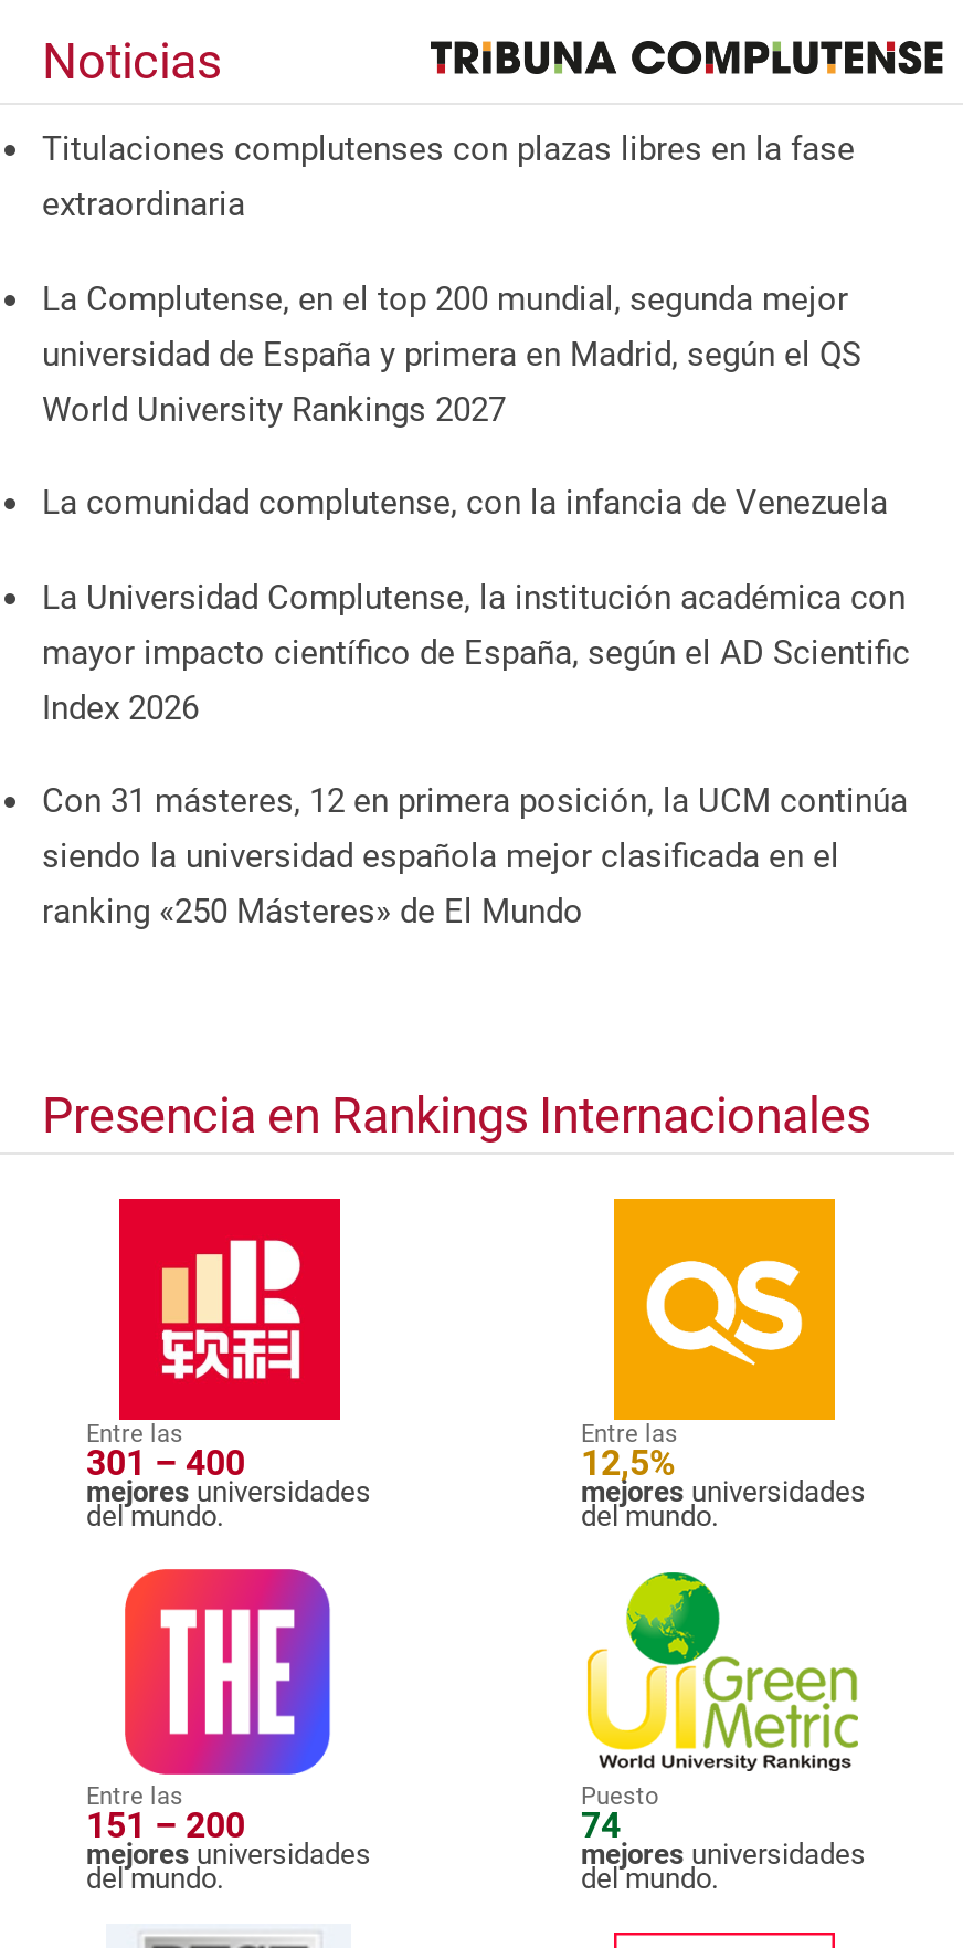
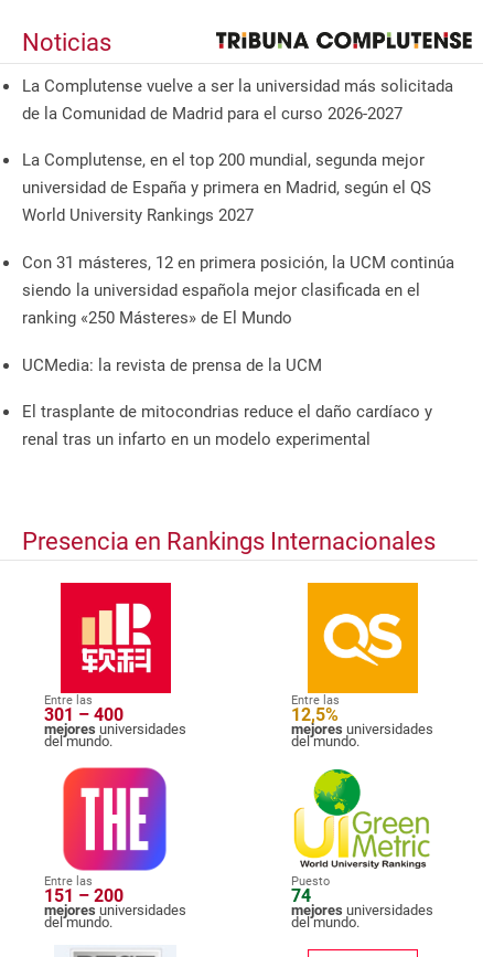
[42,129,855,224] Titulaciones complutenses con plazas libres en la fase | extraordinaria -> [22,76,453,123] La Complutense vuelve a ser la universidad más solicitada | de la Comunidad de Madrid para el curso 2026-2027
[42,483,910,727] La comunidad complutense, con la infancia de Venezuela | La Universidad Complutense, la institución académica con | mayor impacto científico de España, según el AD Scientific | Index 2026 -> none
moved [42,782,908,932] -> [22,253,454,328]: Con 31 másteres, 12 en primera posición, la UCM continúa | siendo la universidad española mejor clasificada en el | ranking «250 Másteres» de El Mundo
none -> [22,355,432,449] UCMedia: la revista de prensa de la UCM | El trasplante de mitocondrias reduce el daño cardíaco y | renal tras un infarto en un modelo experimental

